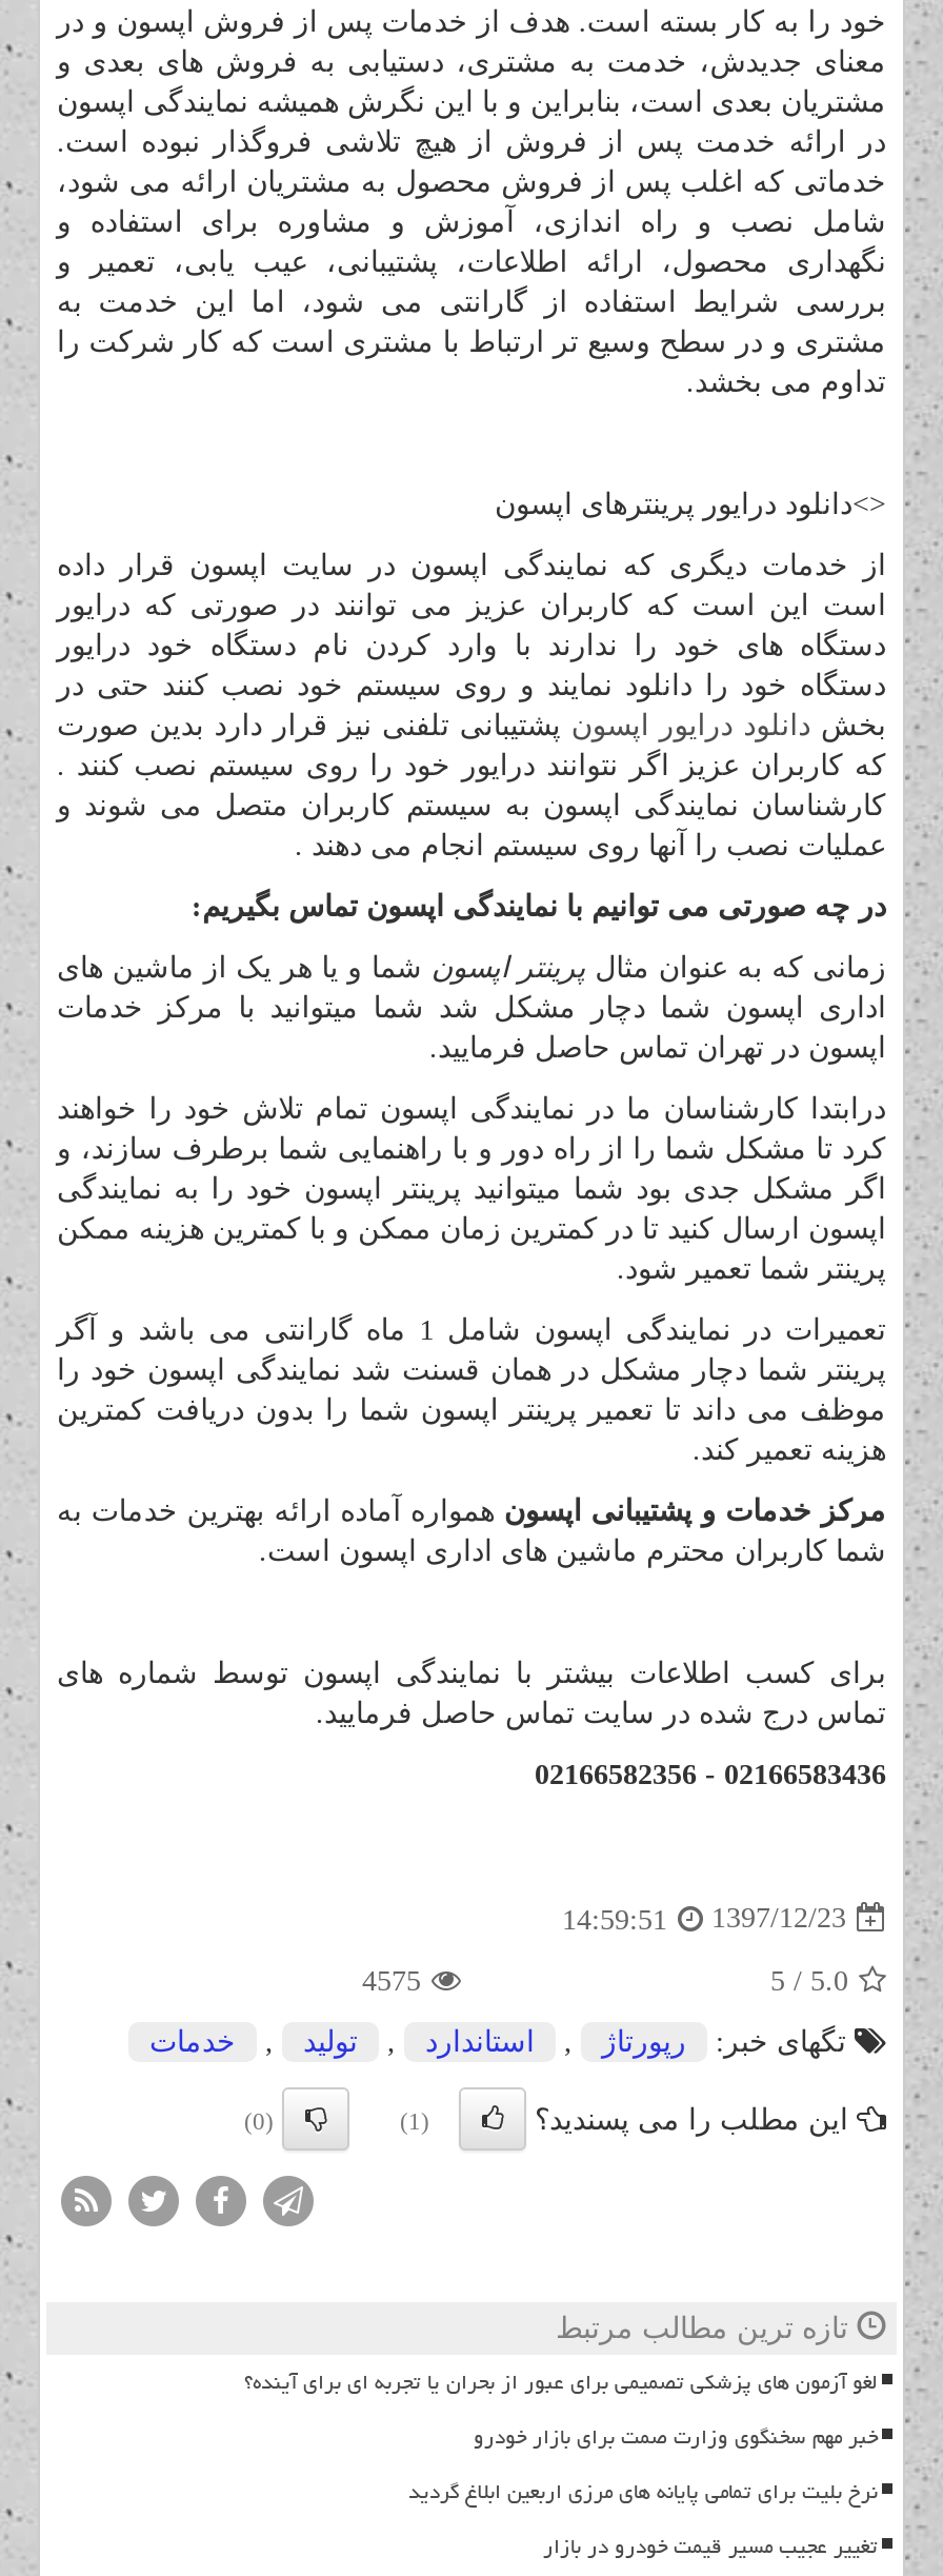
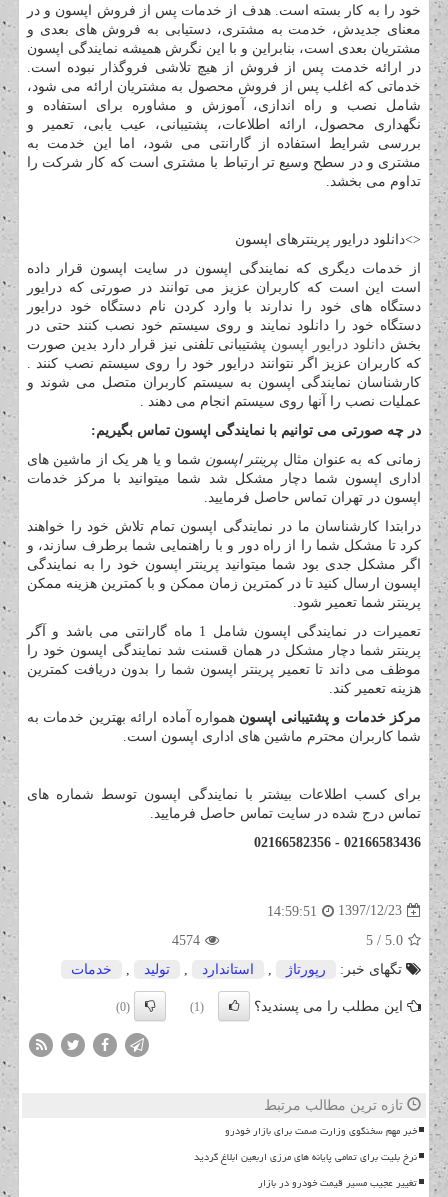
[362,1966,421,1998] 4575 -> [172,933,200,948] 4574
[244,2362,878,2404] لغو آزمون های پزشکی تصمیمی برای عبور از بحران یا تجربه ای برای آینده؟ -> none

